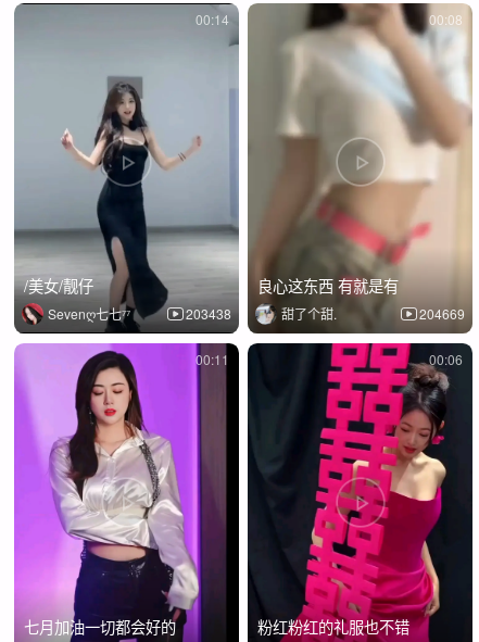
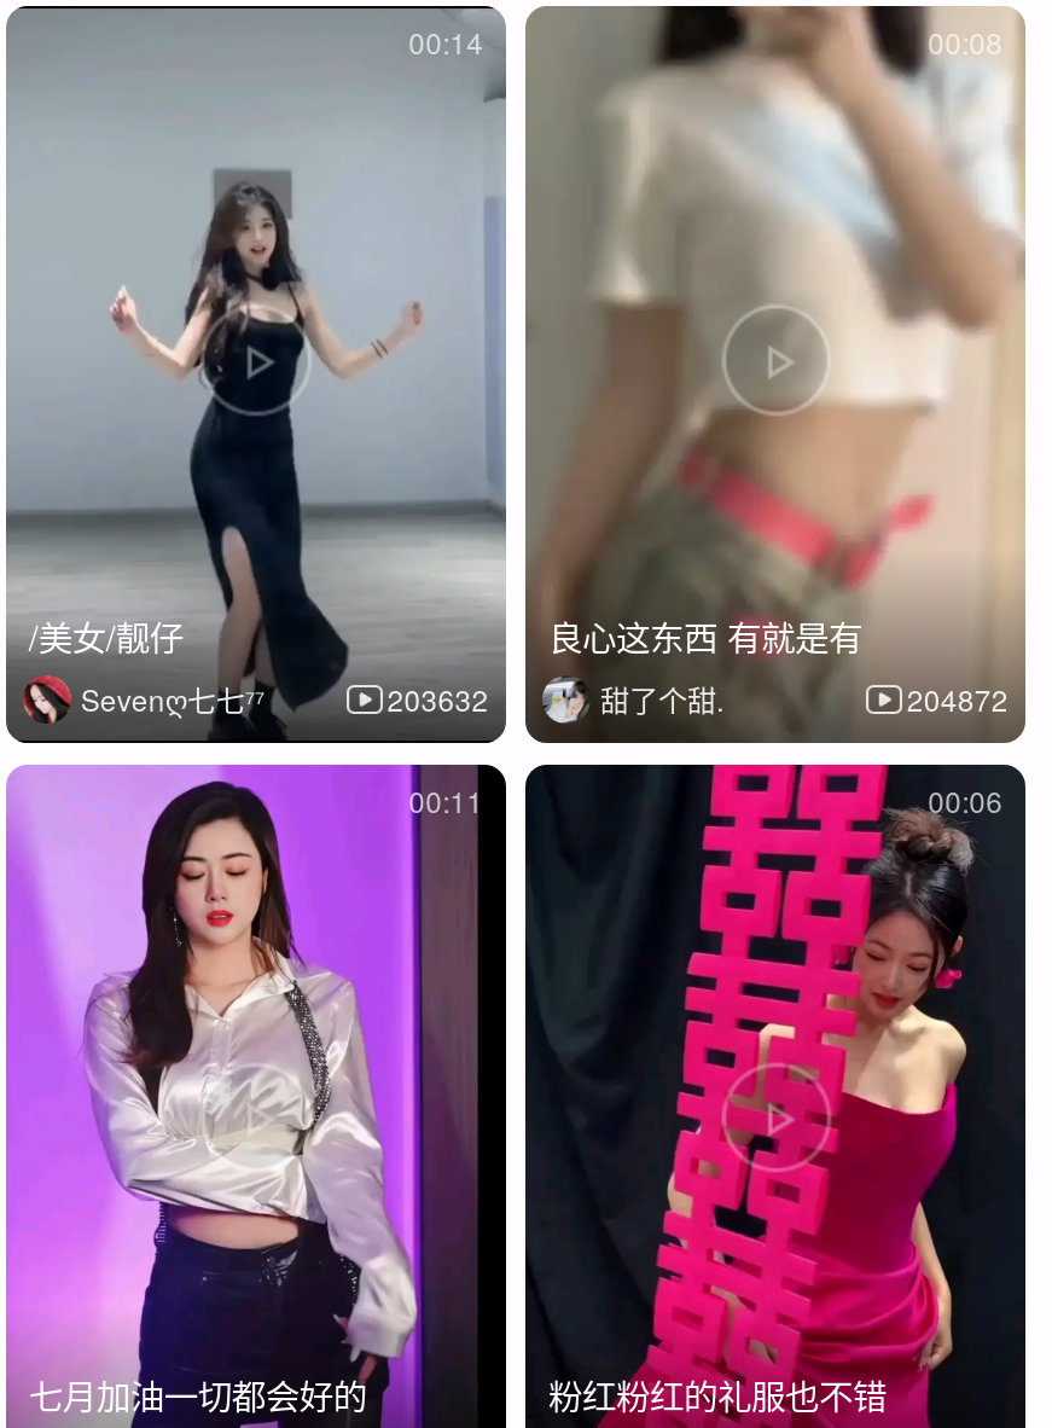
[186,305,231,323] 203438 -> [387,678,489,719] 203632
[419,305,465,323] 204669 -> [907,678,1008,719] 204872

